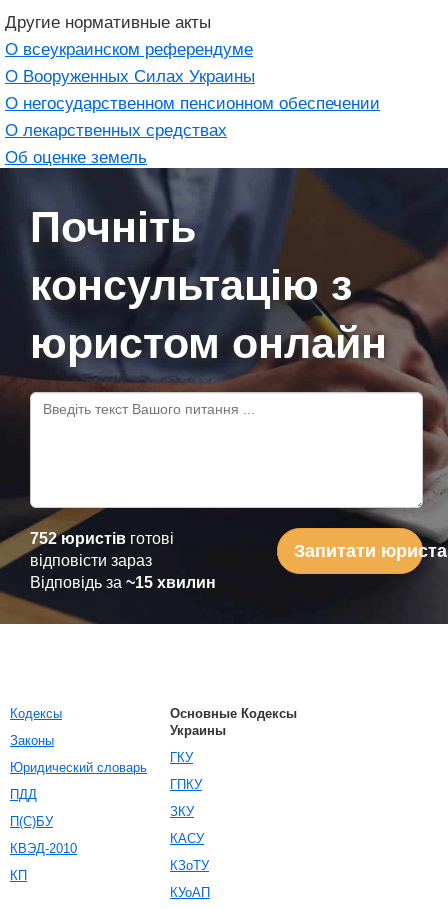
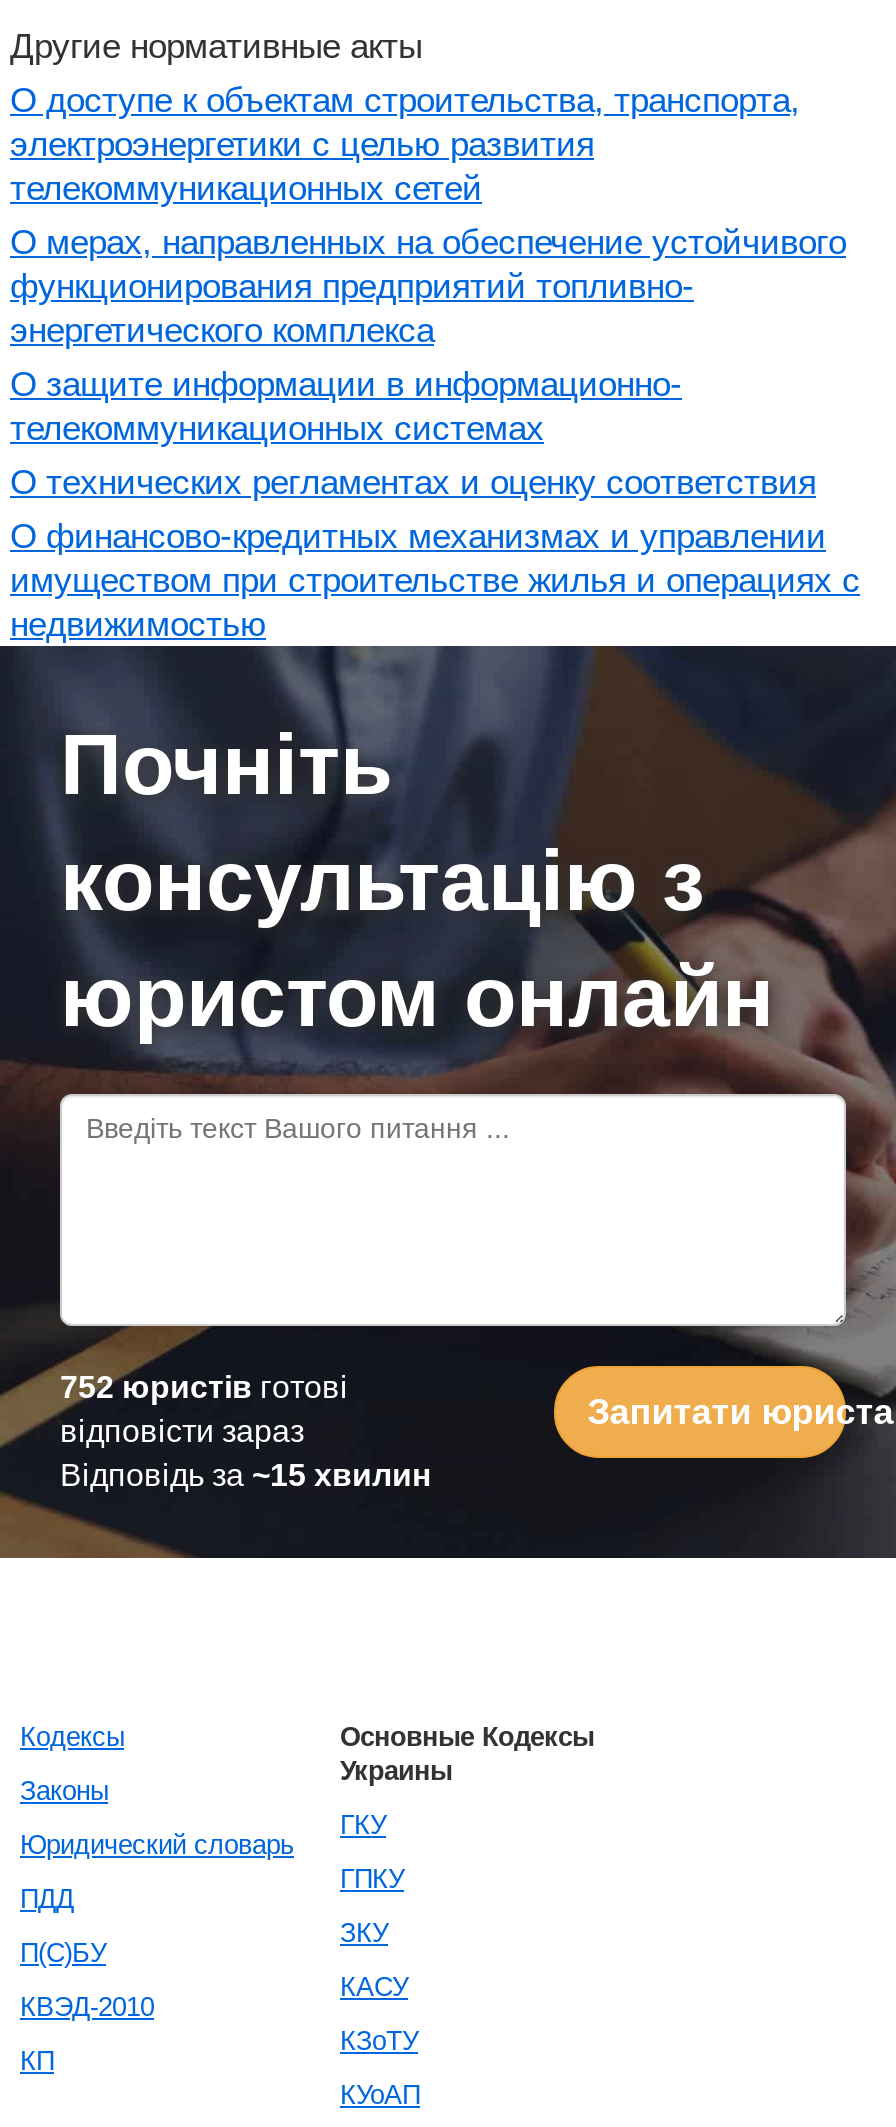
[5,39,380,167] О всеукраинском референдуме | О Вооруженных Силах Украины | О негосударственном пенсионном обеспечении | О лекарственных средствах | Об оценке земель -> [10,80,860,644] О доступе к объектам строительства, транспорта, | электроэнергетики с целью развития | телекоммуникационных сетей | О мерах, направленных на обеспечение устойчивого | функционирования предприятий топливно- | энергетического комплекса | О защите информации в информационно- | телекоммуникационных системах | О технических регламентах и оценку соответствия | О финансово-кредитных механизмах и управлении | имуществом при строительстве жилья и операциях с | недвижимостью

